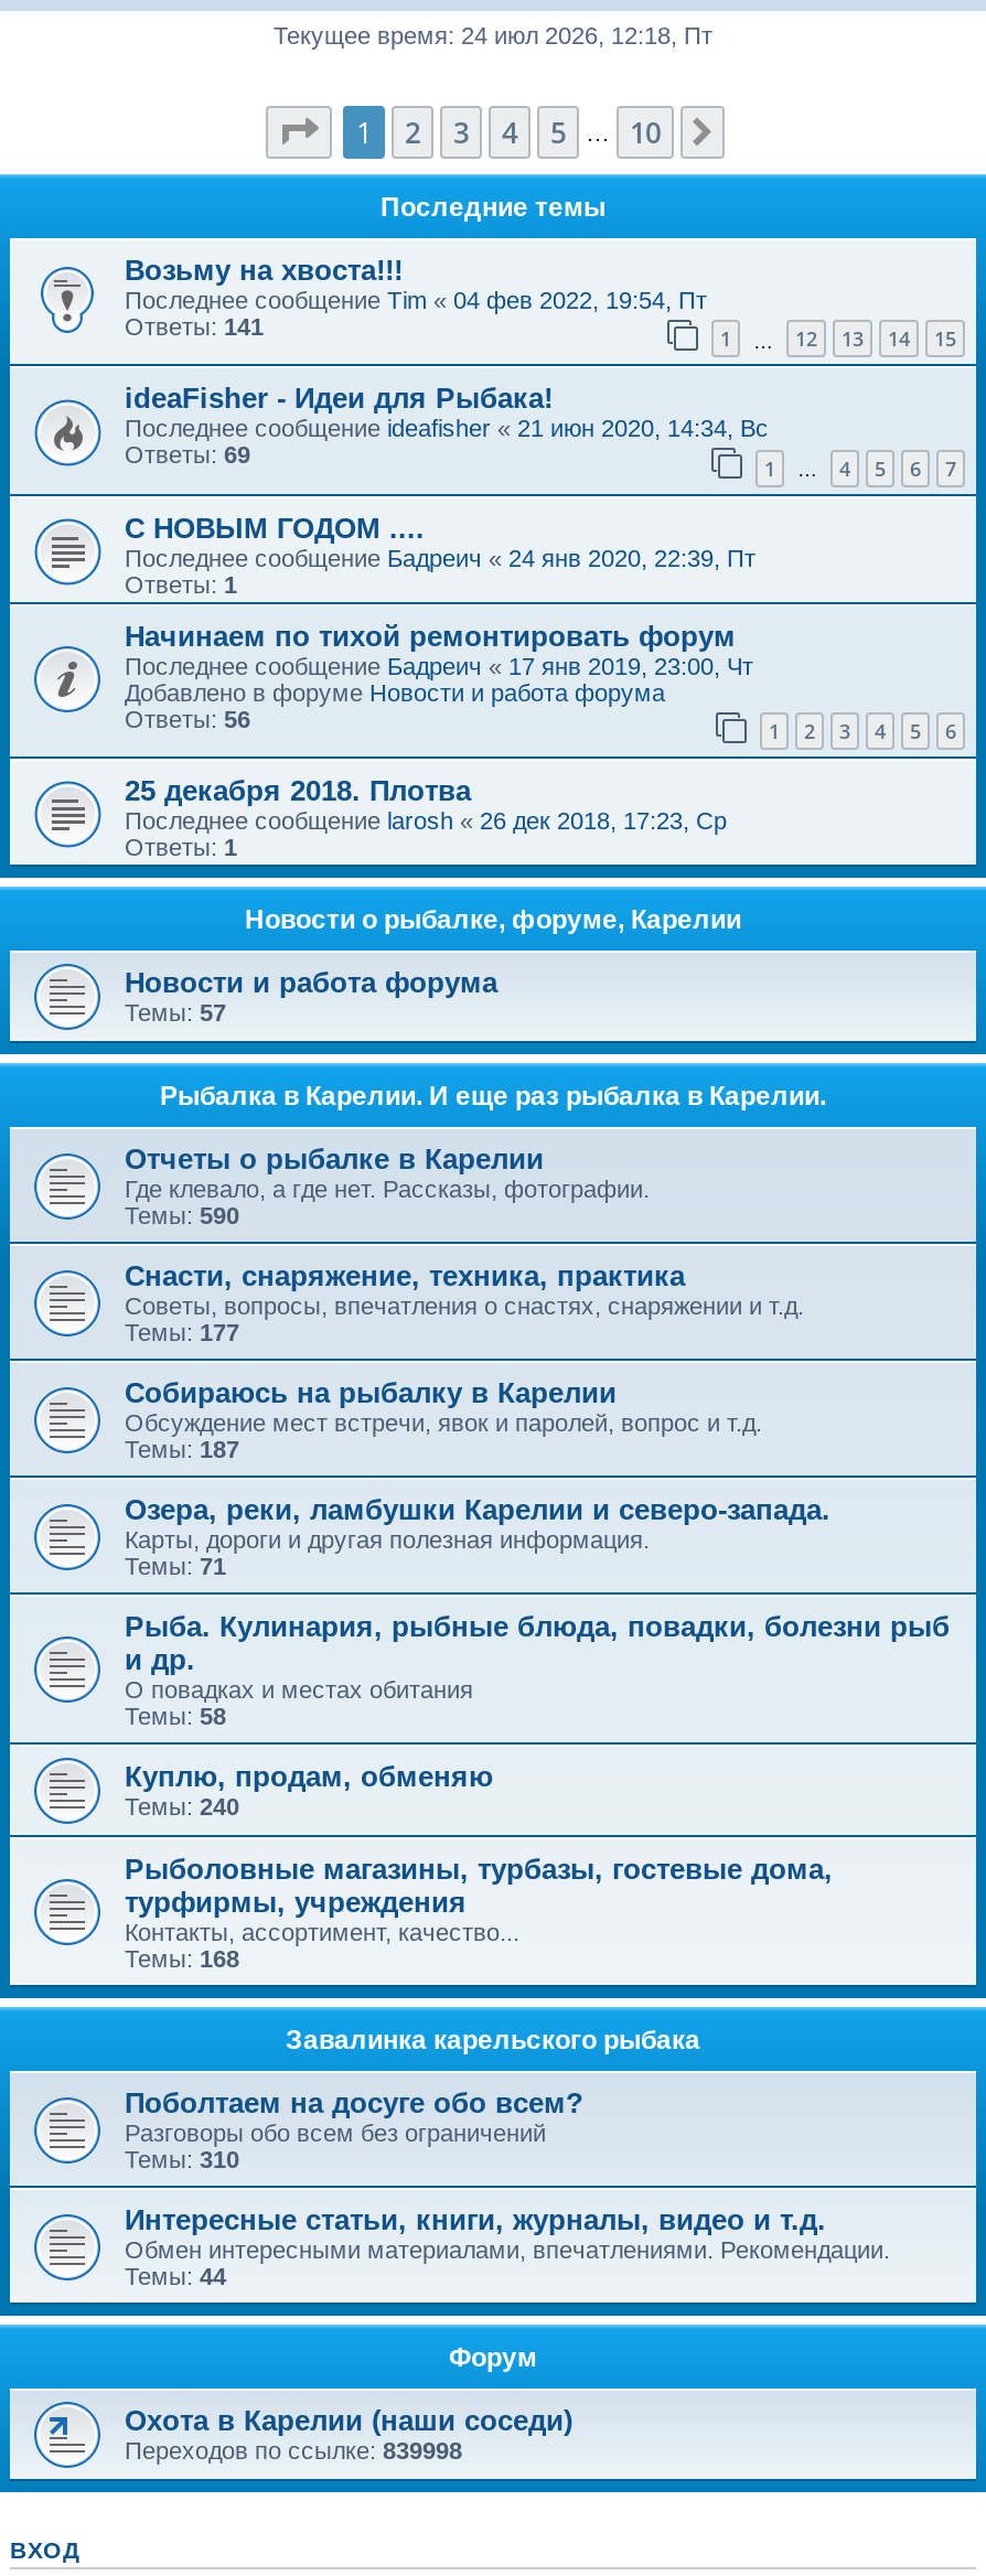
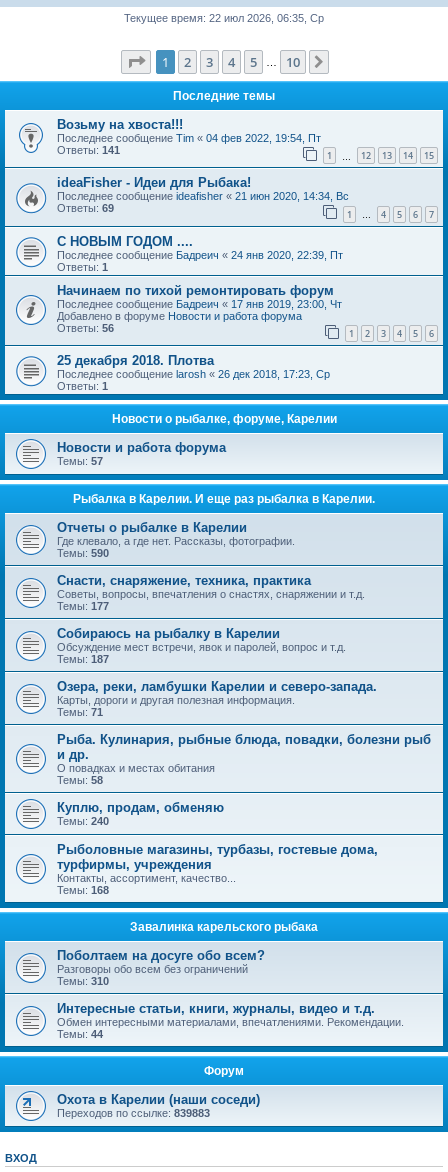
[274,22,712,49] Текущее время: 24 июл 2026, 12:18, Пт -> [124,12,324,24] Текущее время: 22 июл 2026, 06:35, Ср
[125,2438,462,2464] Переходов по ссылке:839998 -> [57,1107,210,1119] Переходов по ссылке:839883

